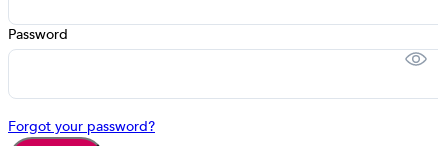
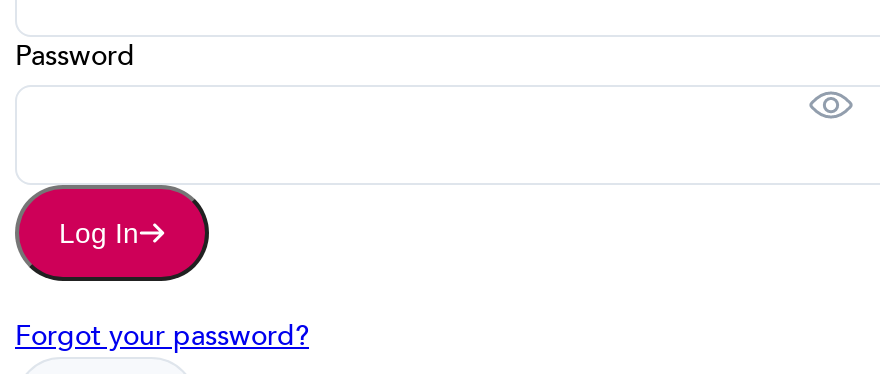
none -> [59,216,139,248] Log In

